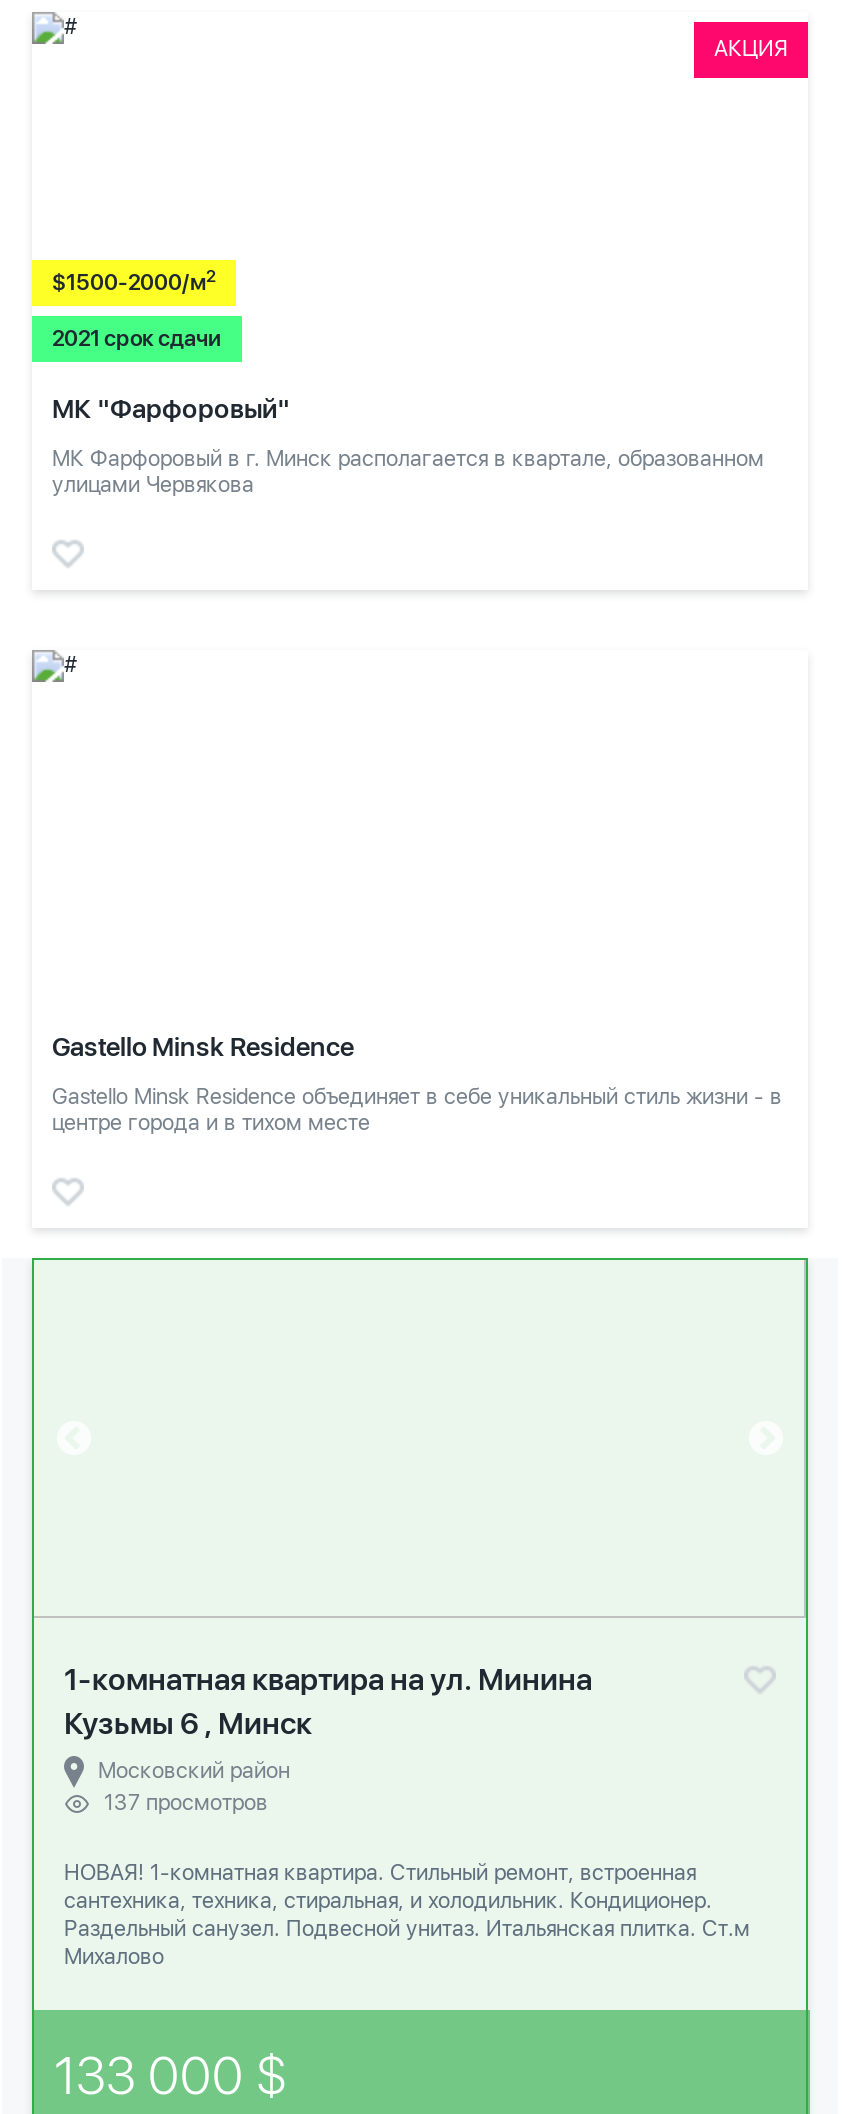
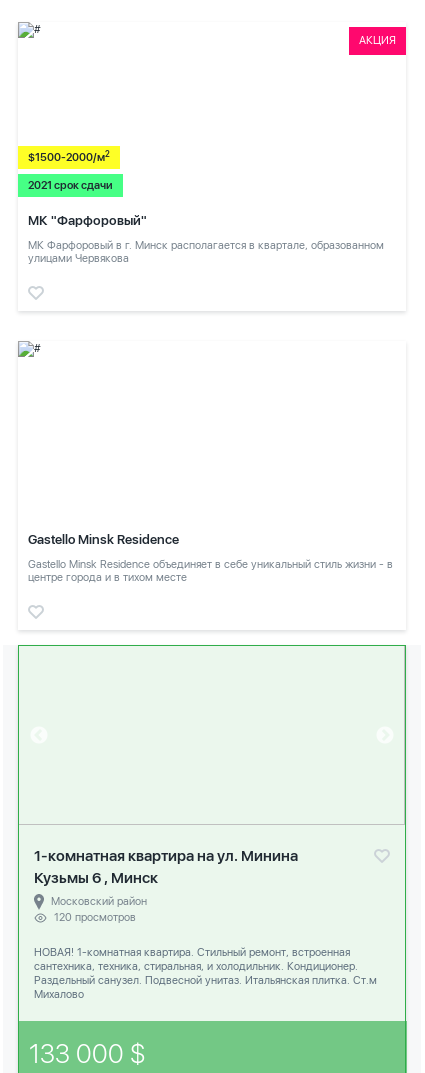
[104,1790,268,1816] 137 просмотров -> [54,911,136,924] 120 просмотров

